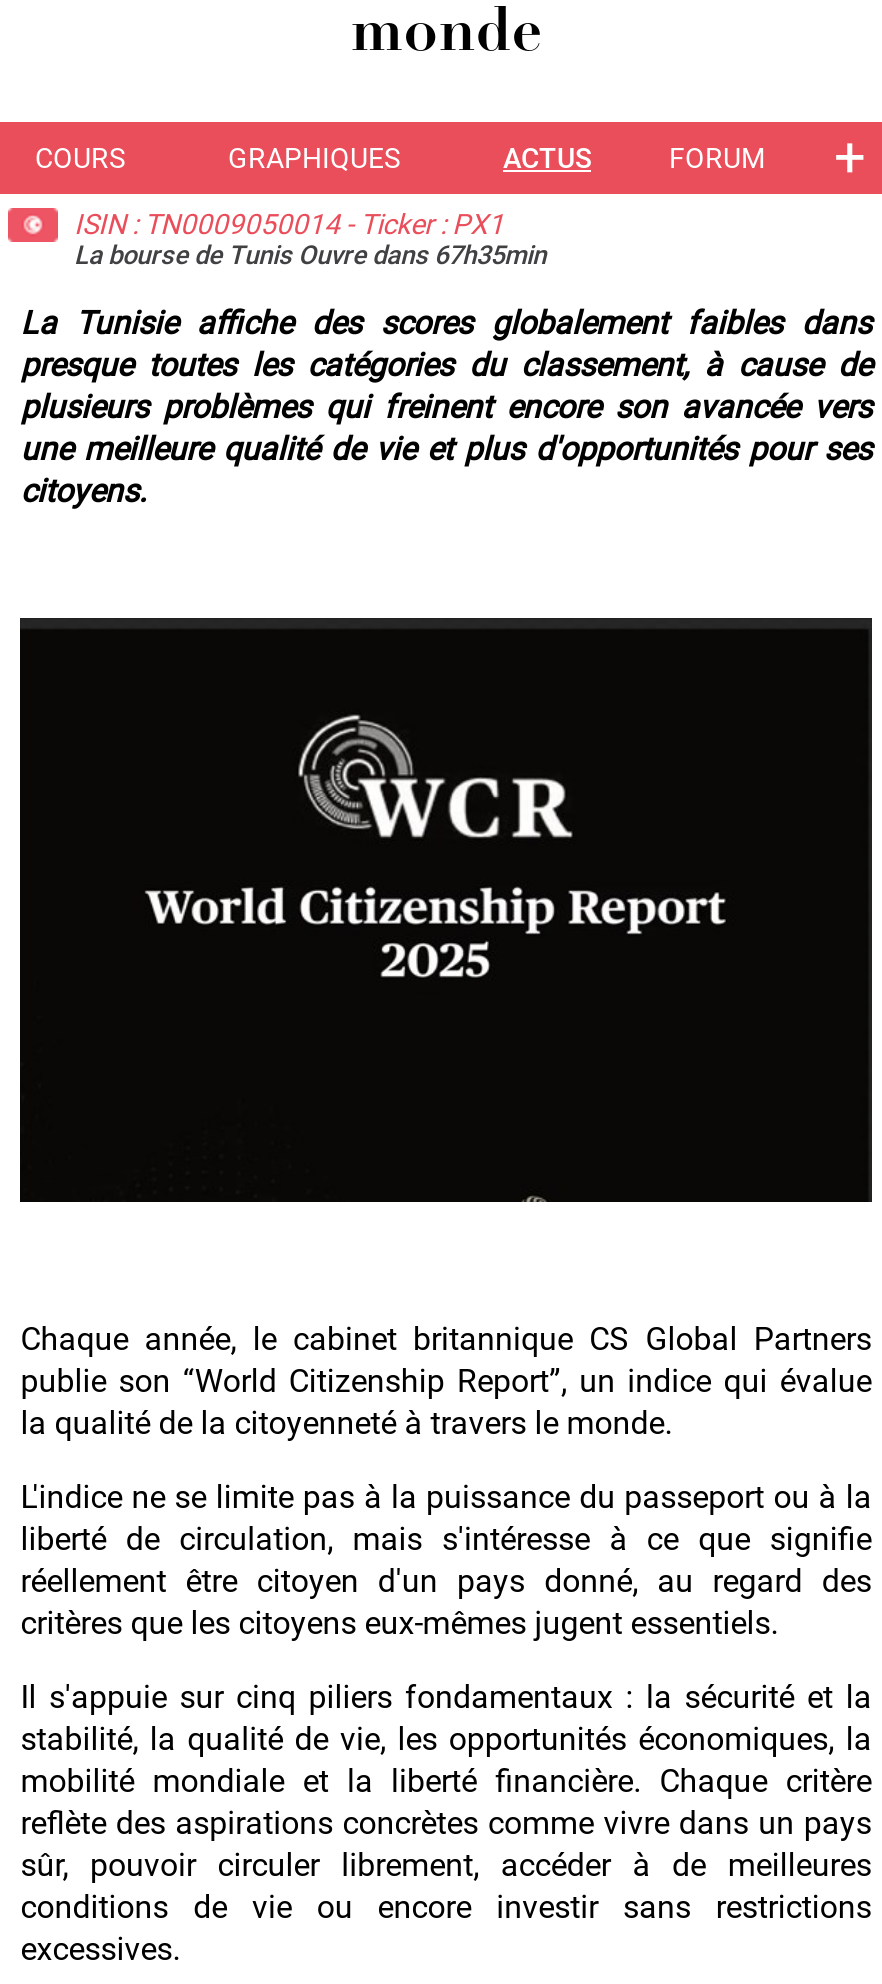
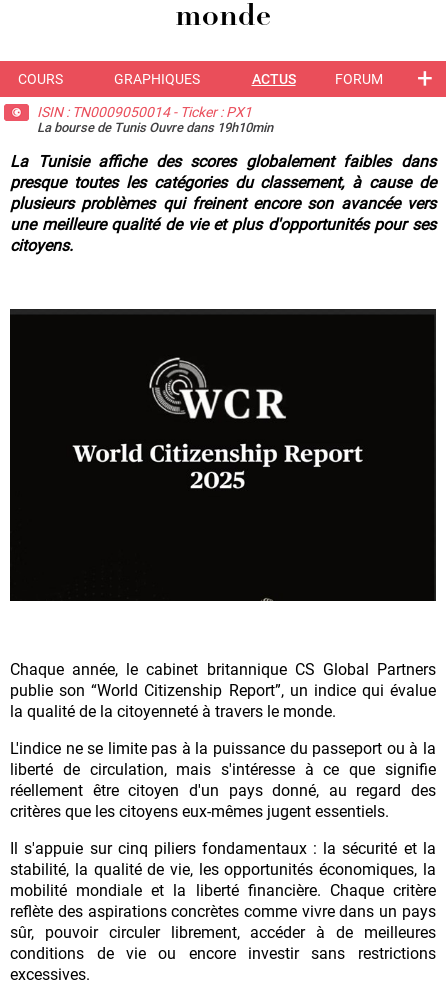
[74,240,546,270] La bourse de Tunis Ouvre dans 67h35min -> [37,120,273,135] La bourse de Tunis Ouvre dans 19h10min

